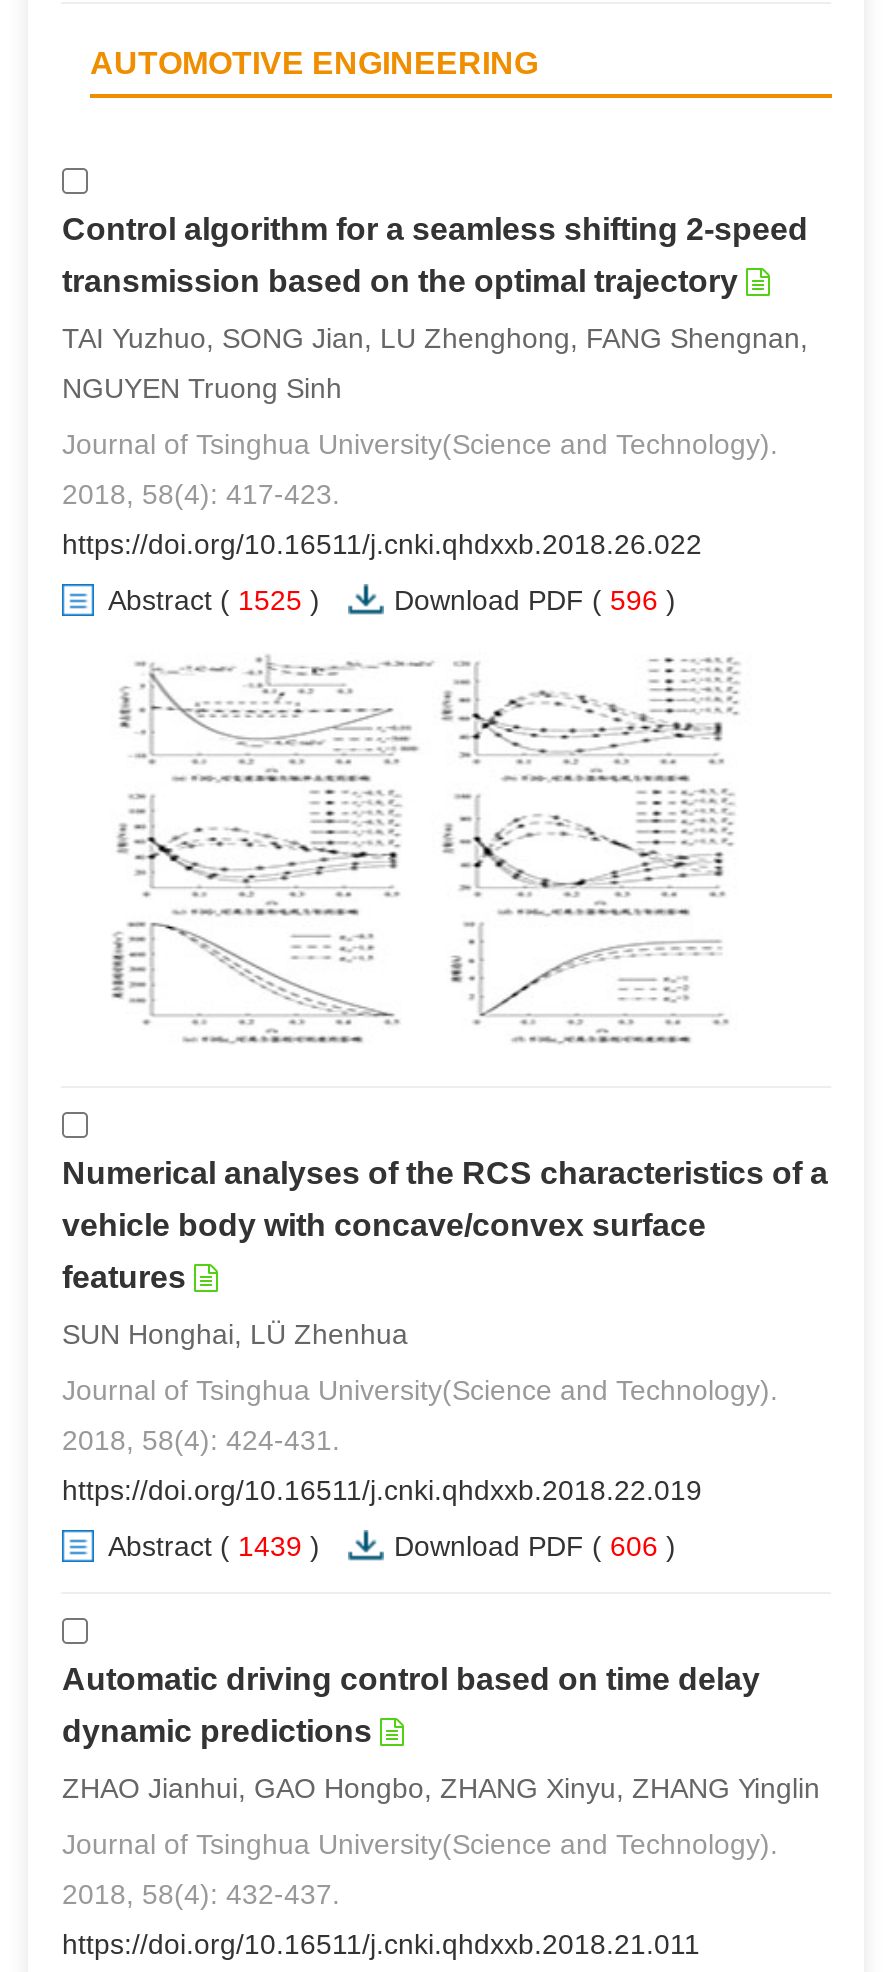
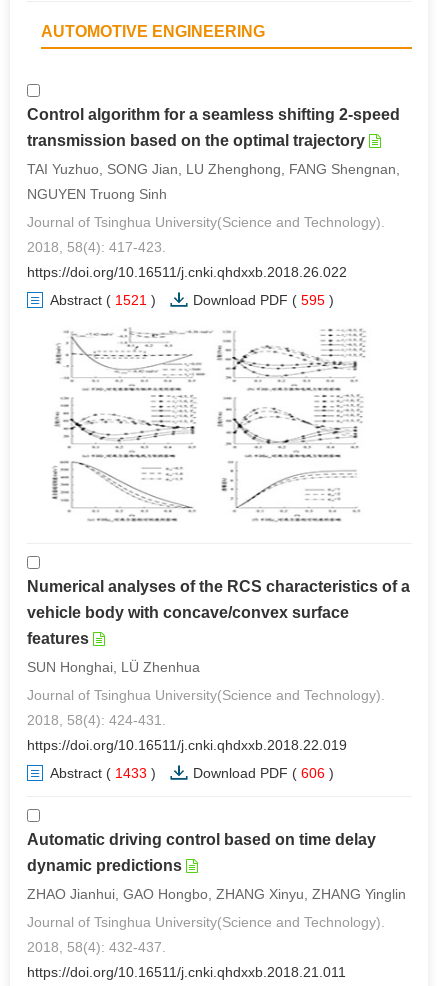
[108,583,328,615] Abstract ( 1525) -> [50,292,160,308] Abstract ( 1521)
[394,583,676,615] Download PDF ( 596) -> [193,292,334,308] Download PDF ( 595)
[108,1530,328,1562] Abstract ( 1439) -> [50,765,160,781] Abstract ( 1433)

